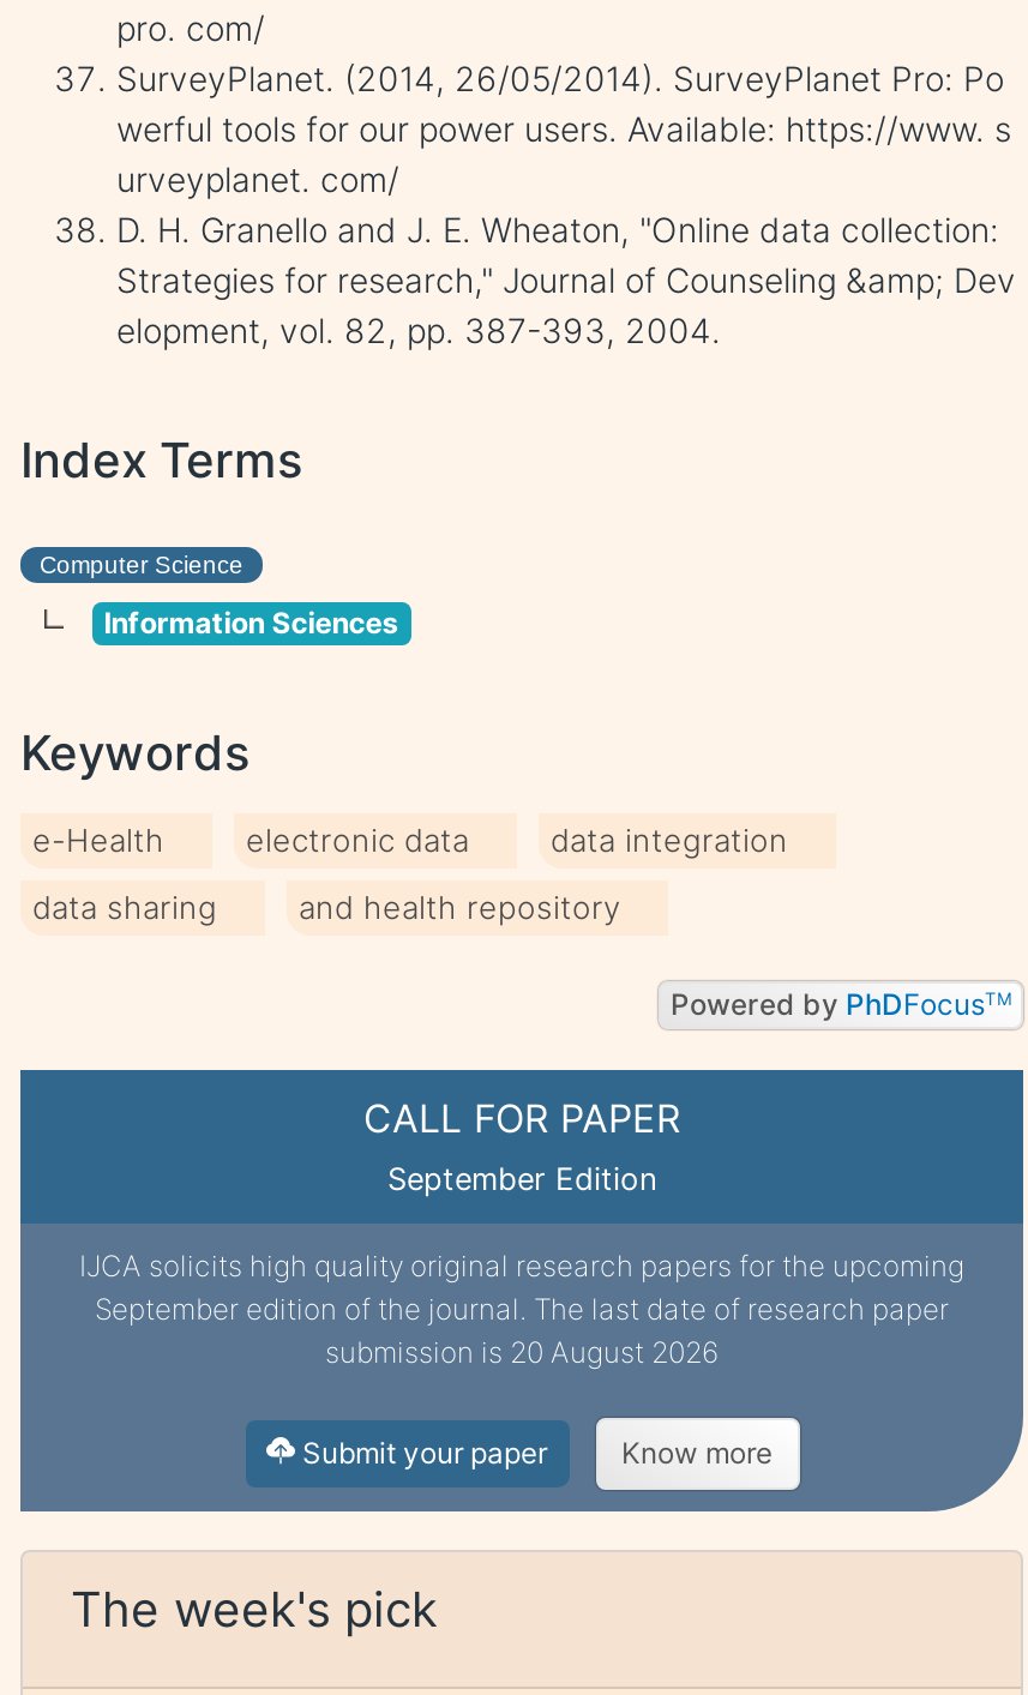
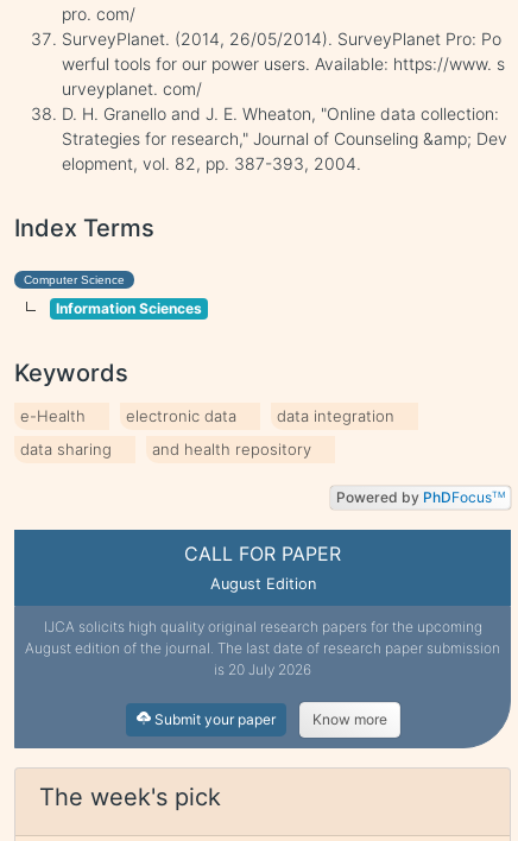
[387,1160,656,1196] September Edition -> [210,574,315,592] August Edition
[95,1290,949,1369] September edition of the journal. The last date of research paper | submission is 20 August 2026 -> [25,638,500,678] August edition of the journal. The last date of research paper submission | is 20 July 2026

